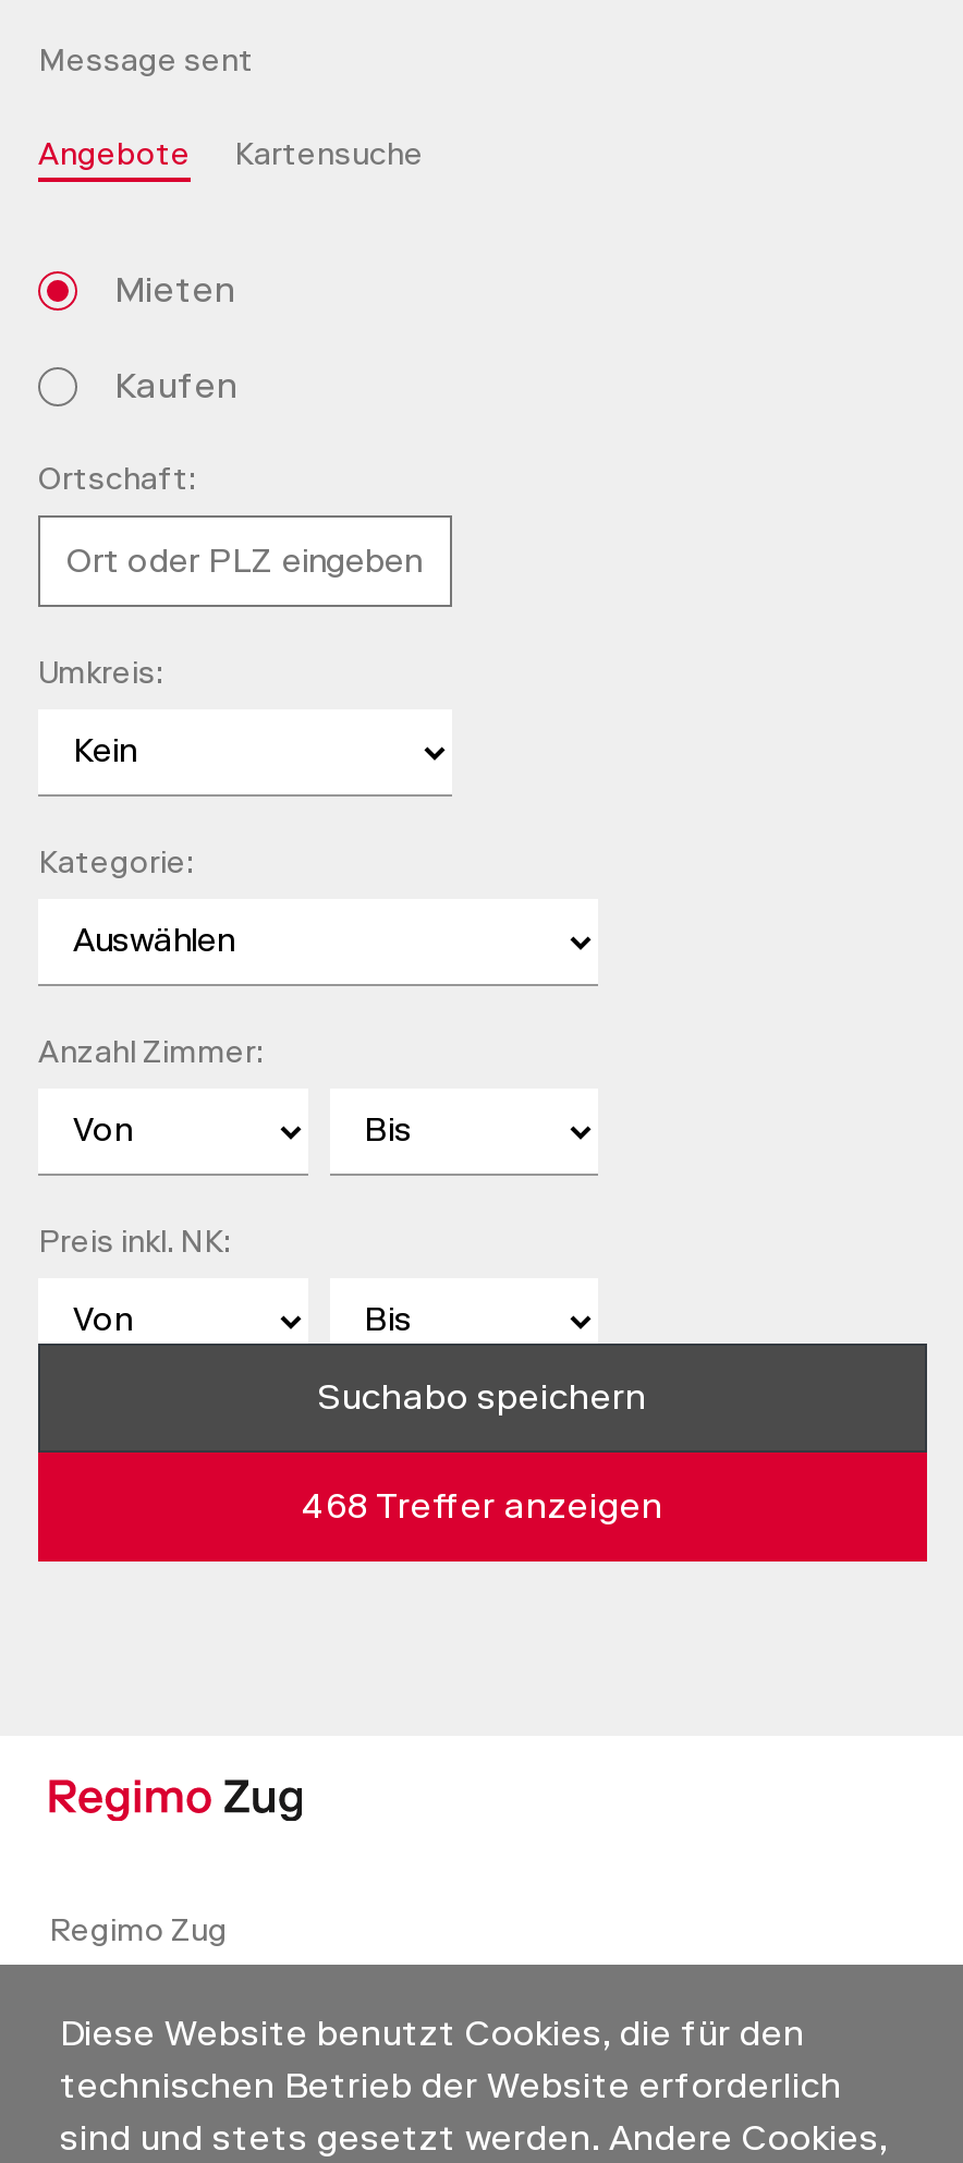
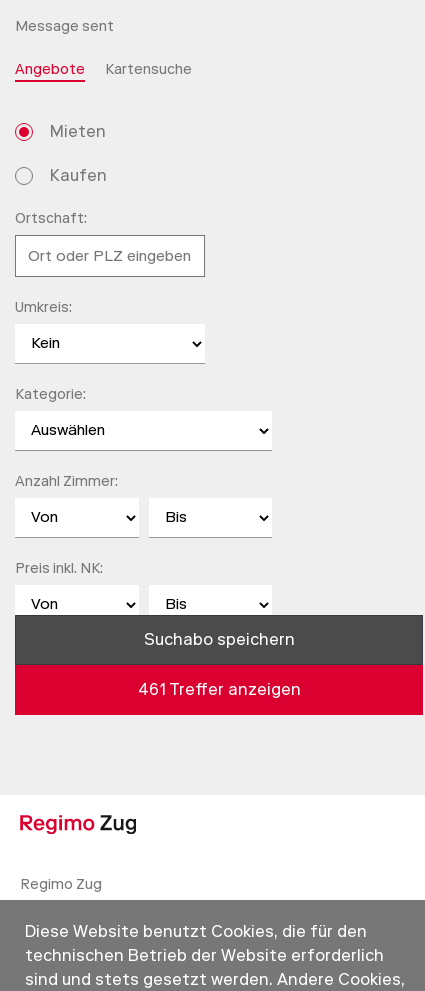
[302,1485,663,1527] 468 Treffer anzeigen -> [137,680,300,699] 461 Treffer anzeigen

